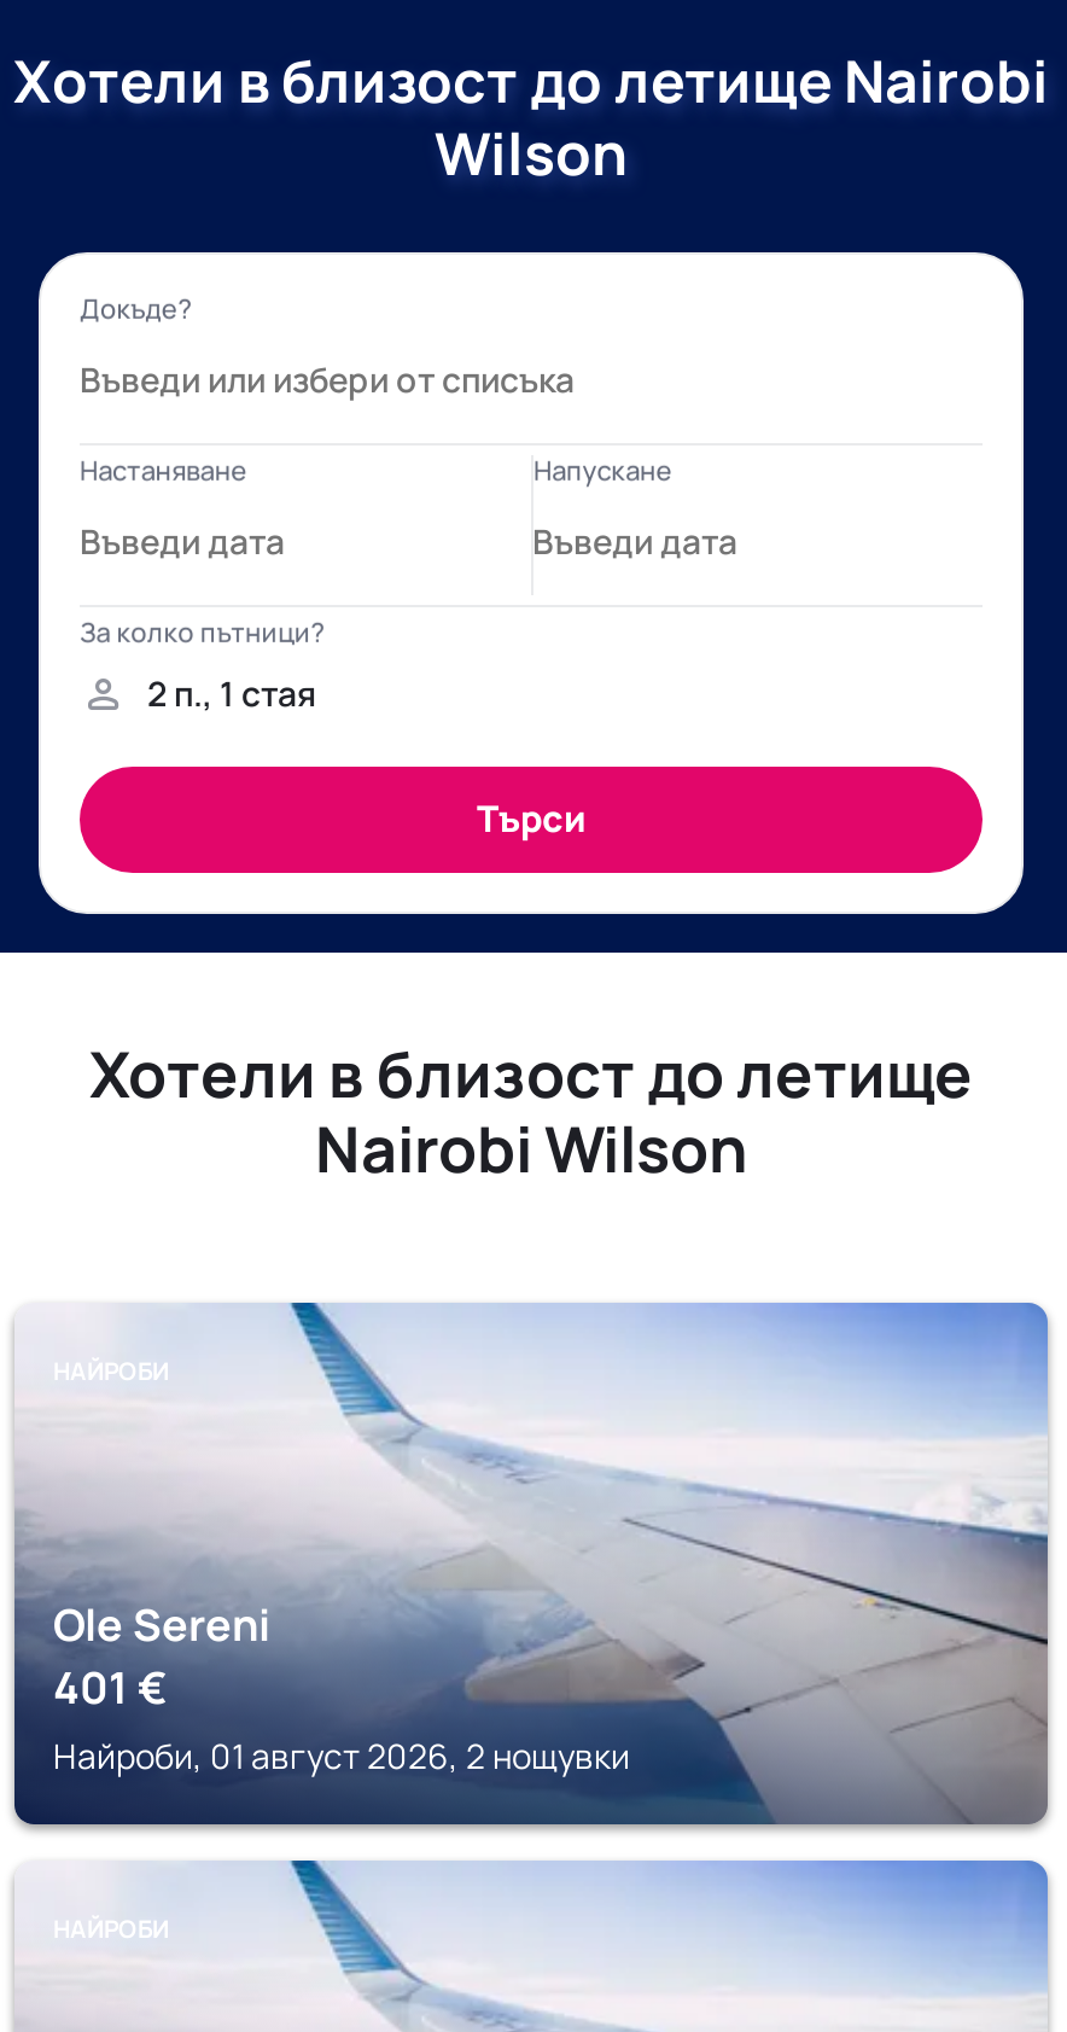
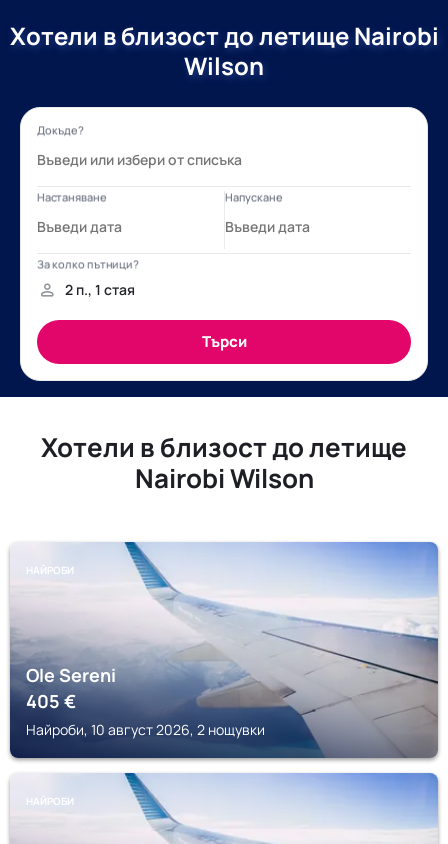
[53,1658,167,1716] 401 € -> [26,689,76,713] 405 €
[53,1733,630,1778] Найроби, 01 август 2026, 2 нощувки -> [26,720,265,739] Найроби, 10 август 2026, 2 нощувки

